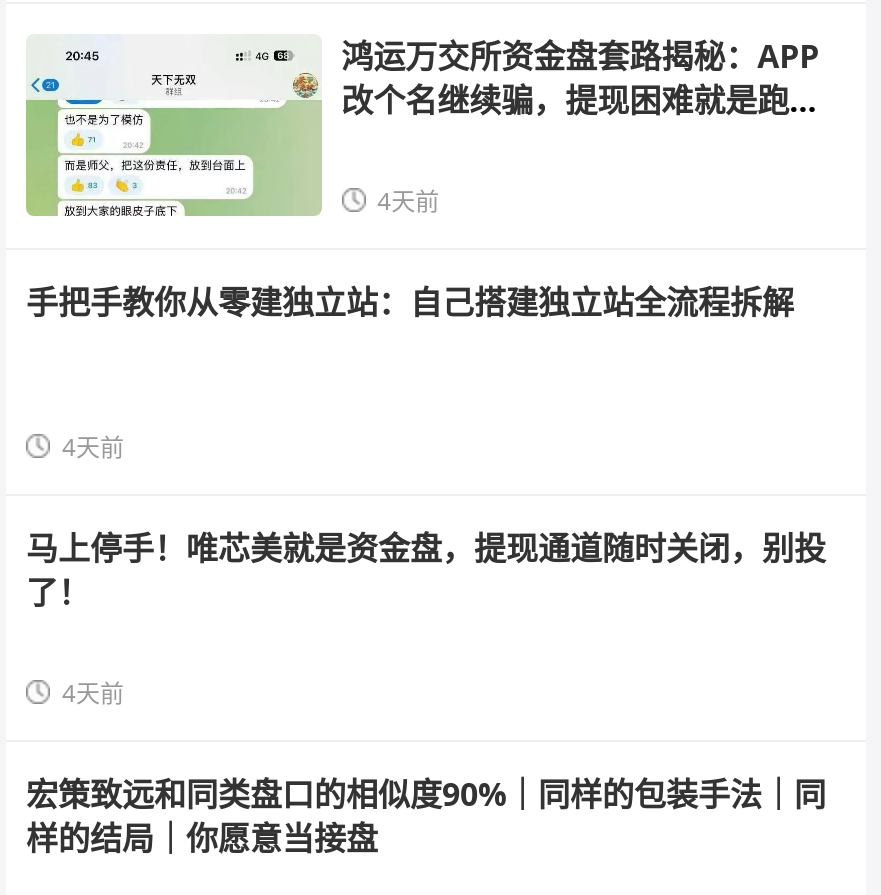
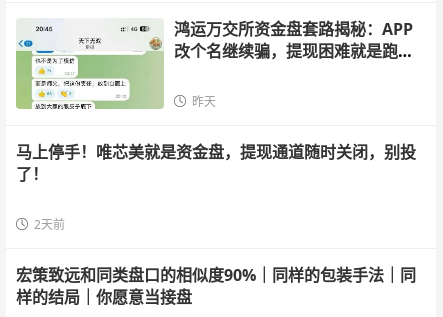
[26,184,794,464] 4天前 | 手把手教你从零建独立站：自己搭建独立站全流程拆解 | 4天前 -> [192,93,216,110] 昨天
[62,676,124,710] 4天前 -> [34,216,65,233] 2天前

